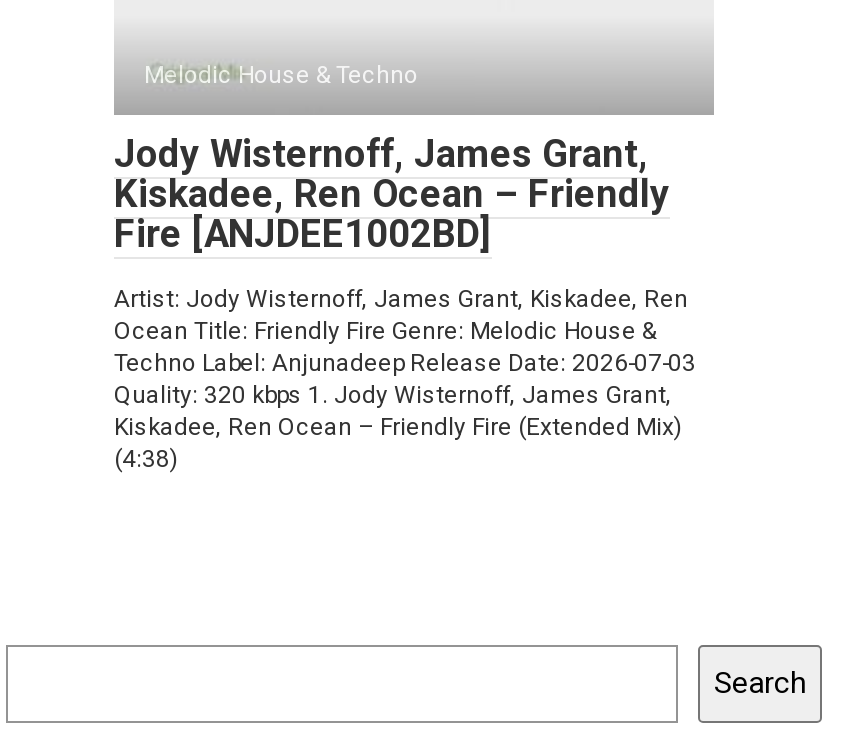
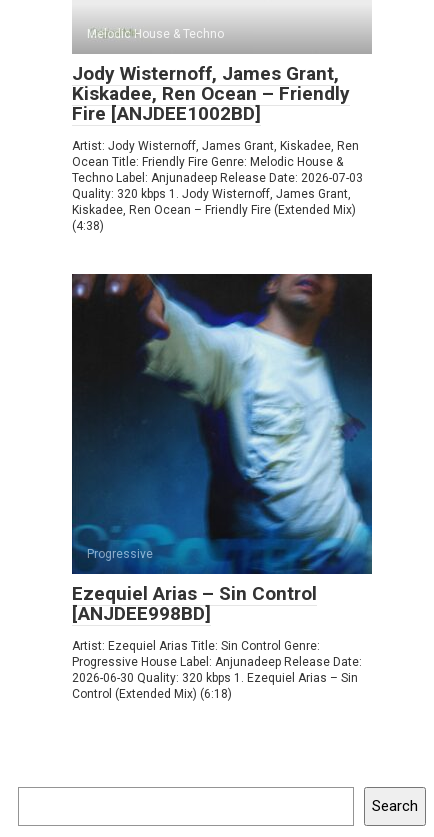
none -> [71,273,373,701] [image] | Progressive | Ezequiel Arias – Sin Control | [ANJDEE998BD] | Artist: Ezequiel Arias Title: Sin Control Genre: | Progressive House Label: Anjunadeep Release Date: | 2026-06-30 Quality: 320 kbps 1. Ezequiel Arias – Sin | Control (Extended Mix) (6:18)

